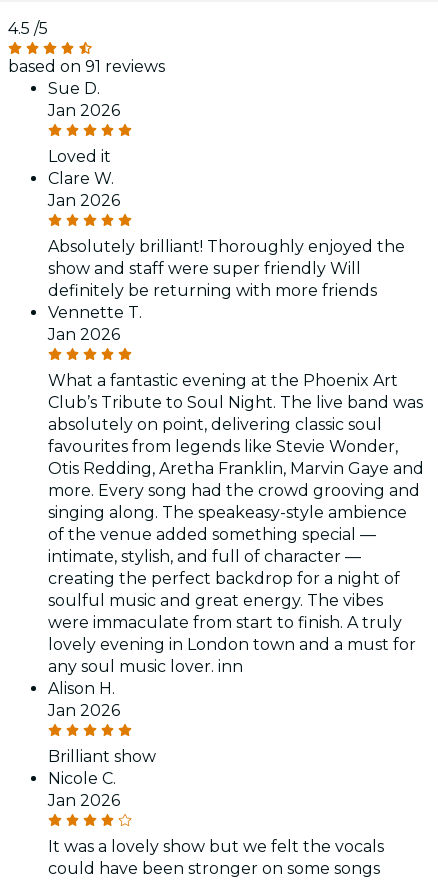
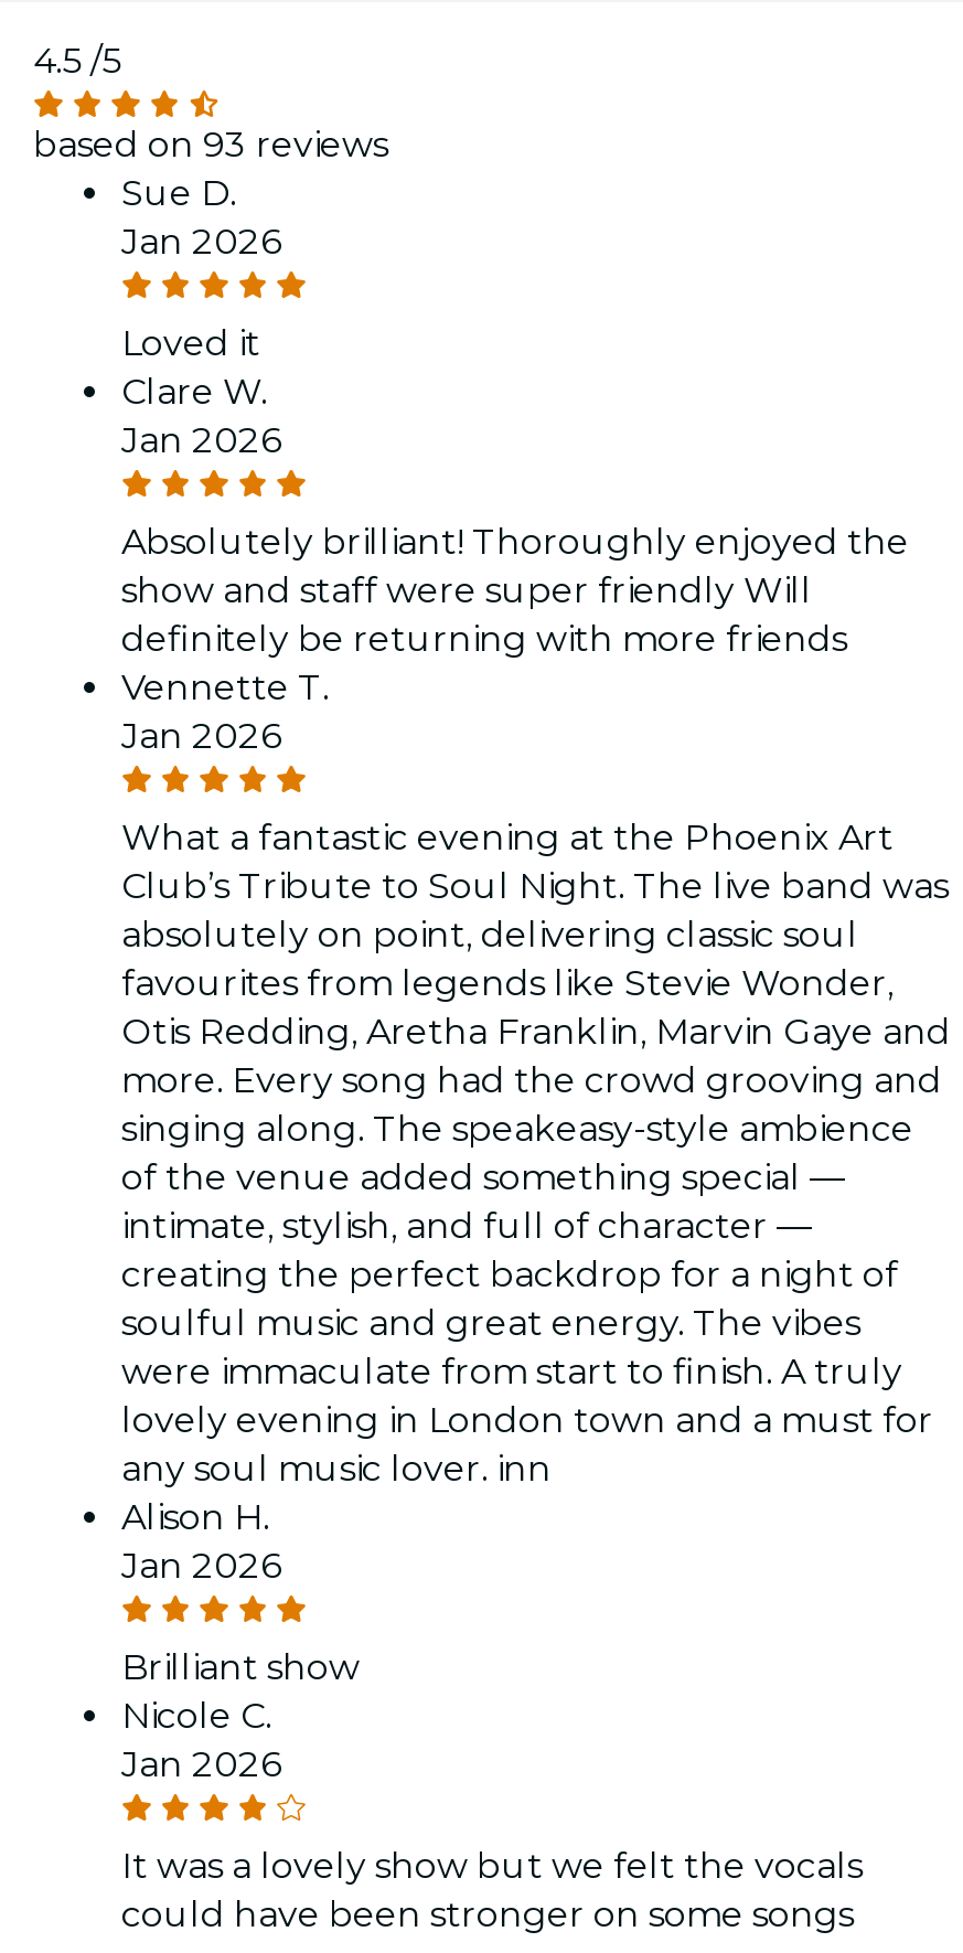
[8,57,165,76] based on 91 reviews -> [33,124,388,166] based on 93 reviews

